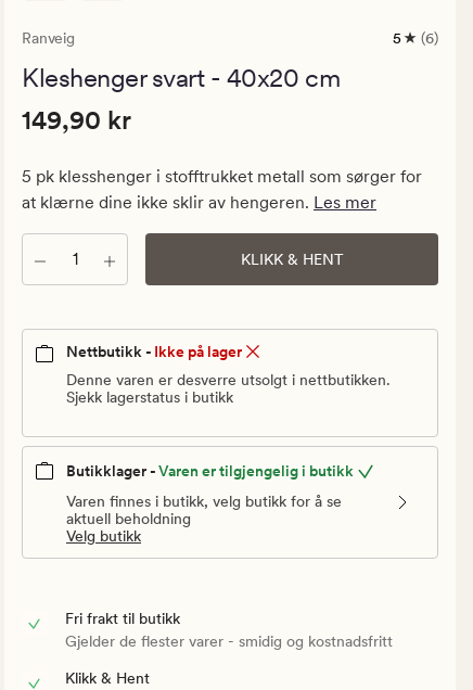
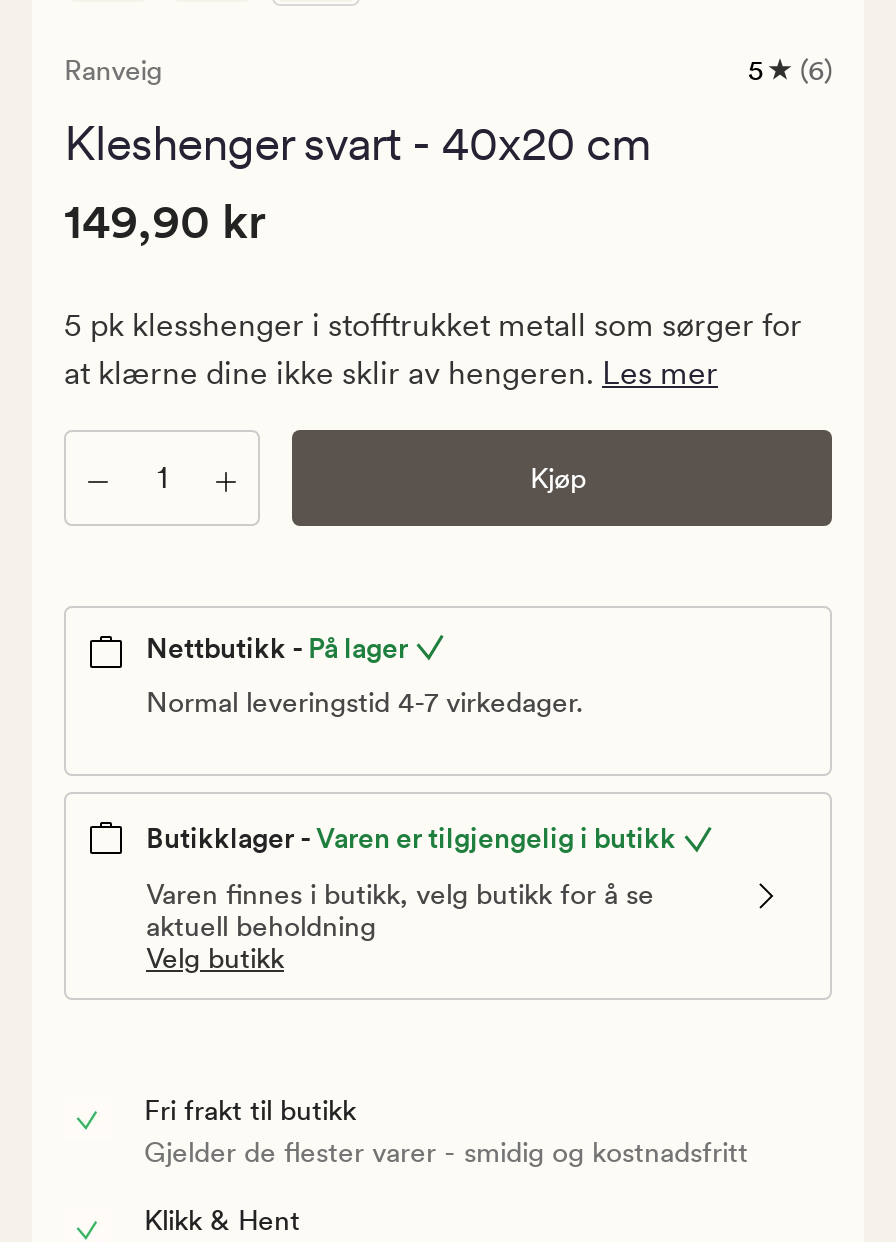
[240,251,343,268] KLIKK & HENT -> [530,462,586,494] Kjøp
[66,343,242,361] Nettbutikk - Ikke på lager -> [146,633,408,665] Nettbutikk - På lager
[66,372,391,406] Denne varen er desverre utsolgt i nettbutikken. | Sjekk lagerstatus i butikk -> [146,687,584,719] Normal leveringstid 4-7 virkedager.

